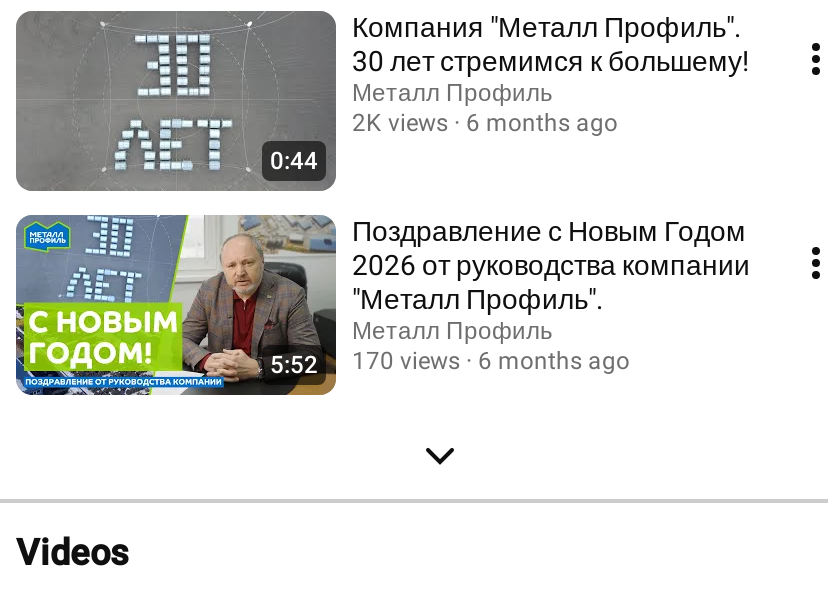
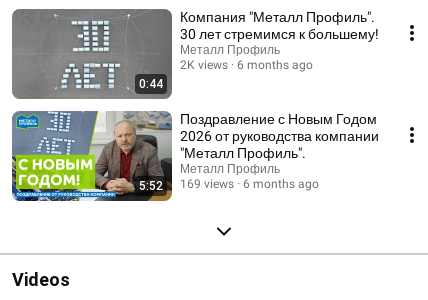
[270,347,630,379] 5:52 170 views 6 months ago -> [139,177,319,193] 5:52 169 views 6 months ago

